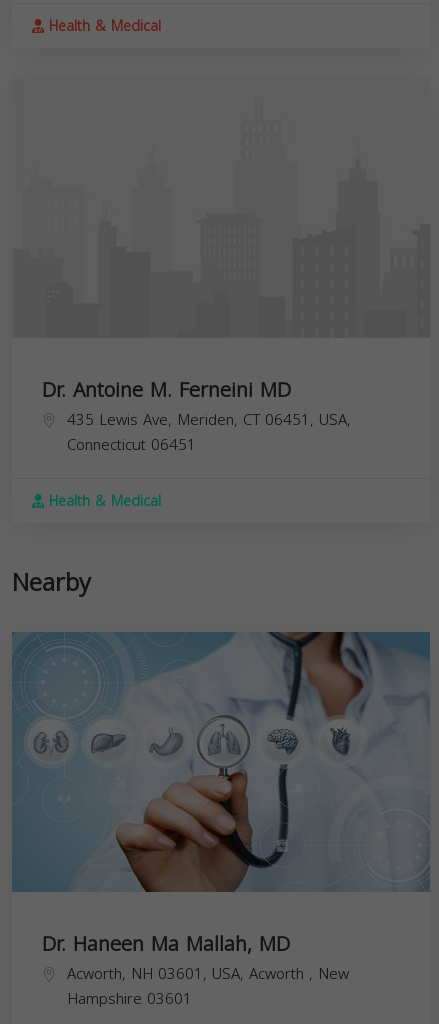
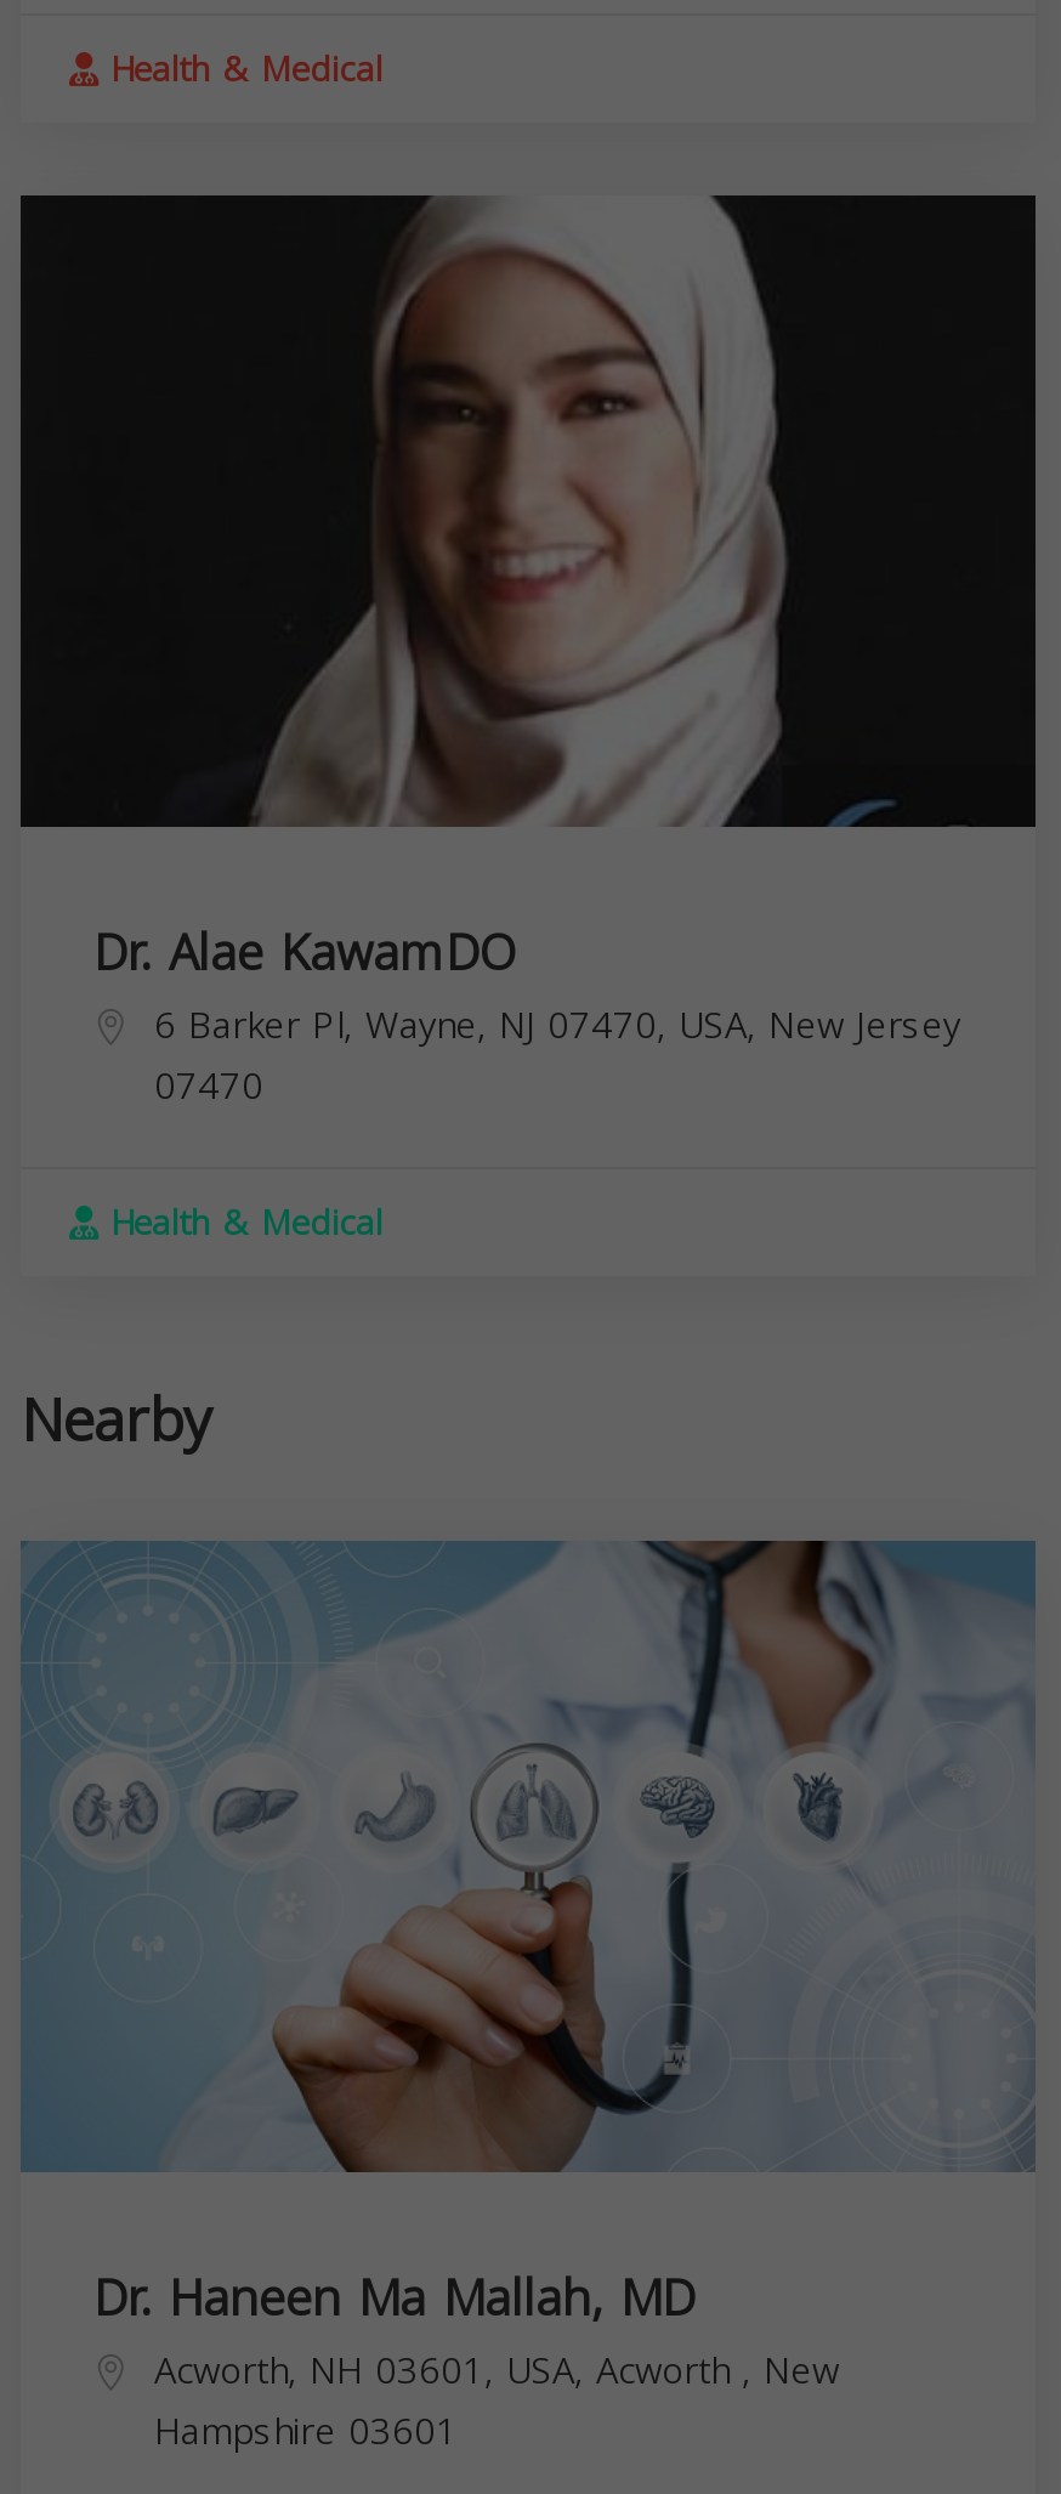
none -> [18,193,1038,829] [image]
[42,370,351,458] Dr. Antoine M. Ferneini MD | 435 Lewis Ave, Meriden, CT 06451, USA, | Connecticut 06451 -> [93,906,960,1120] Dr. Alae KawamDO | 6 Barker Pl, Wayne, NJ 07470, USA, New Jersey | 07470

